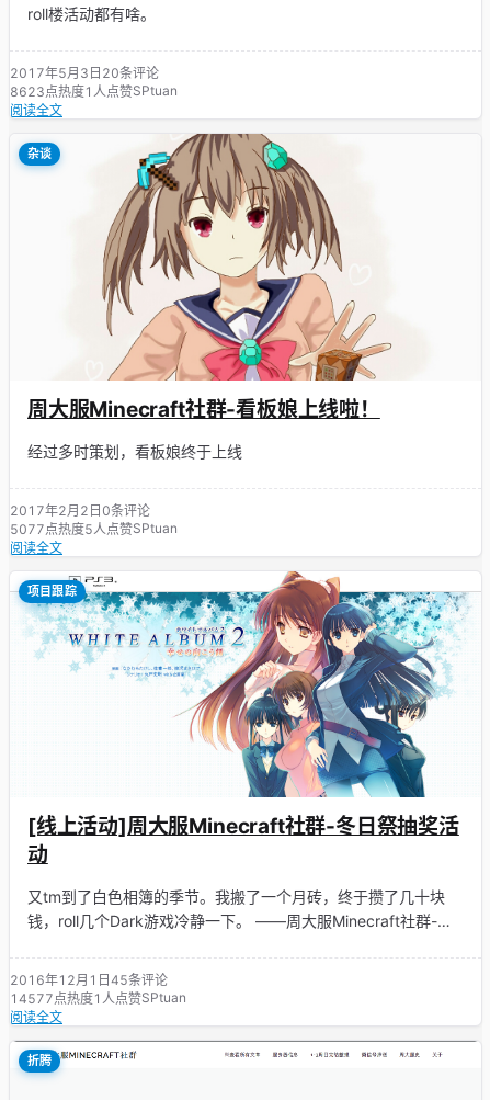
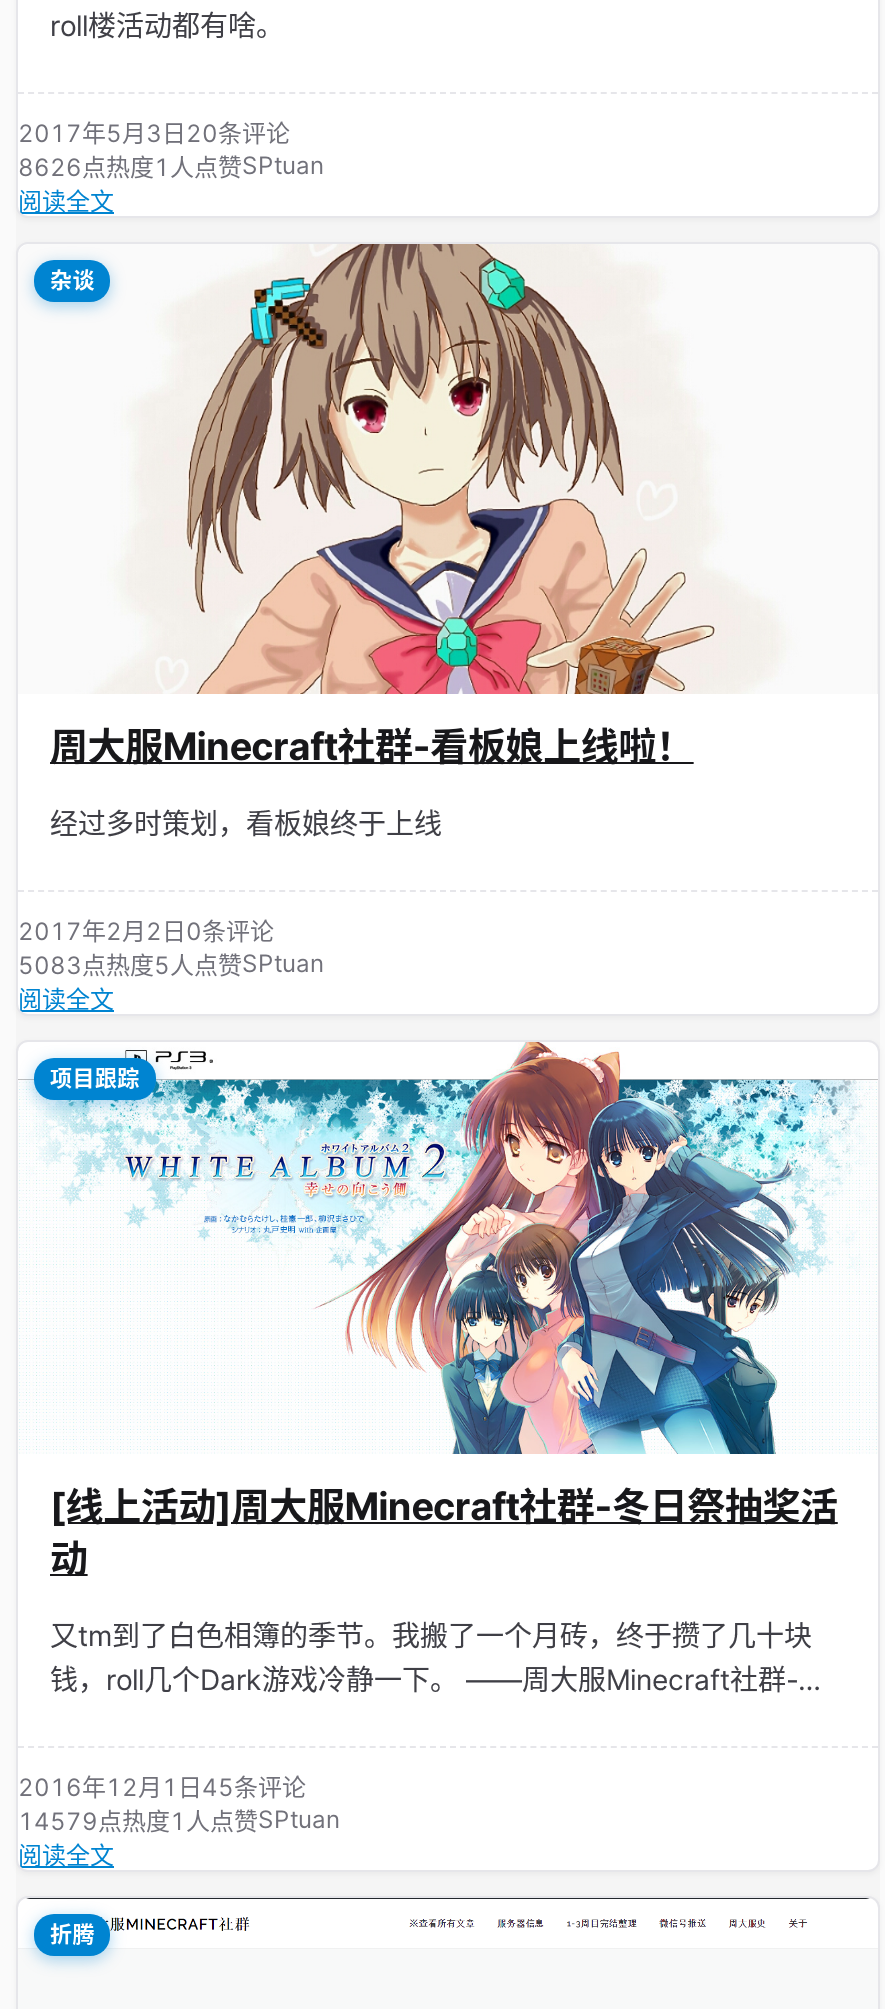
[10,82,178,99] 8623点热度1人点赞SPtuan -> [18,149,324,181] 8626点热度1人点赞SPtuan
[10,520,178,538] 5077点热度5人点赞SPtuan -> [18,948,324,980] 5083点热度5人点赞SPtuan
[10,989,186,1007] 14577点热度1人点赞SPtuan -> [18,1804,340,1836] 14579点热度1人点赞SPtuan

